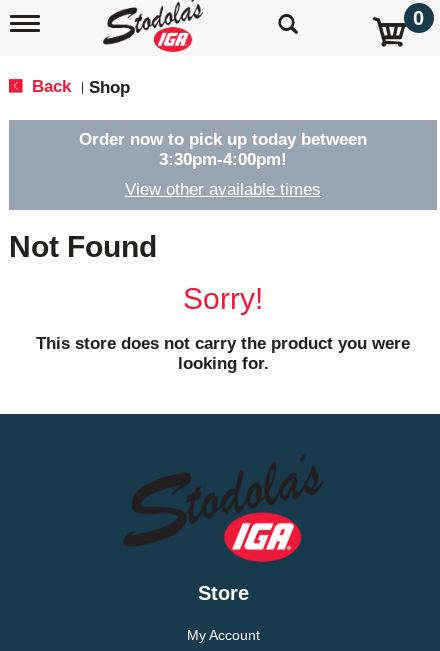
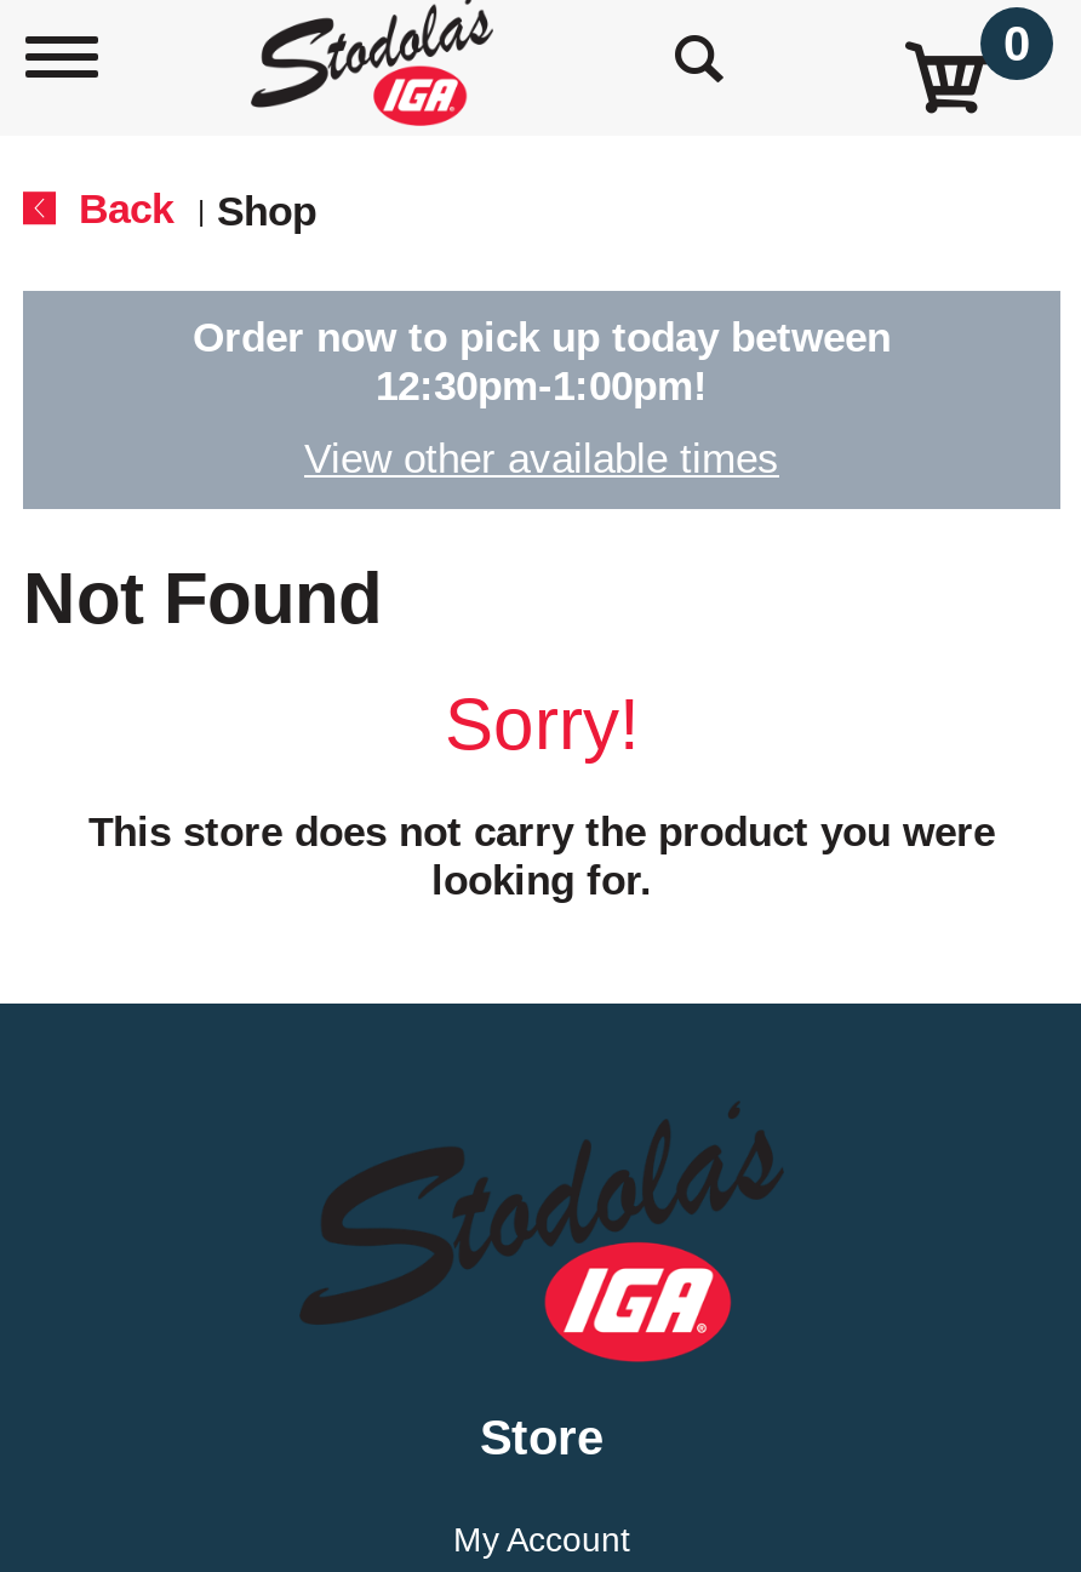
[159,150,287,169] 3:30pm-4:00pm! -> [376,364,708,410] 12:30pm-1:00pm!

